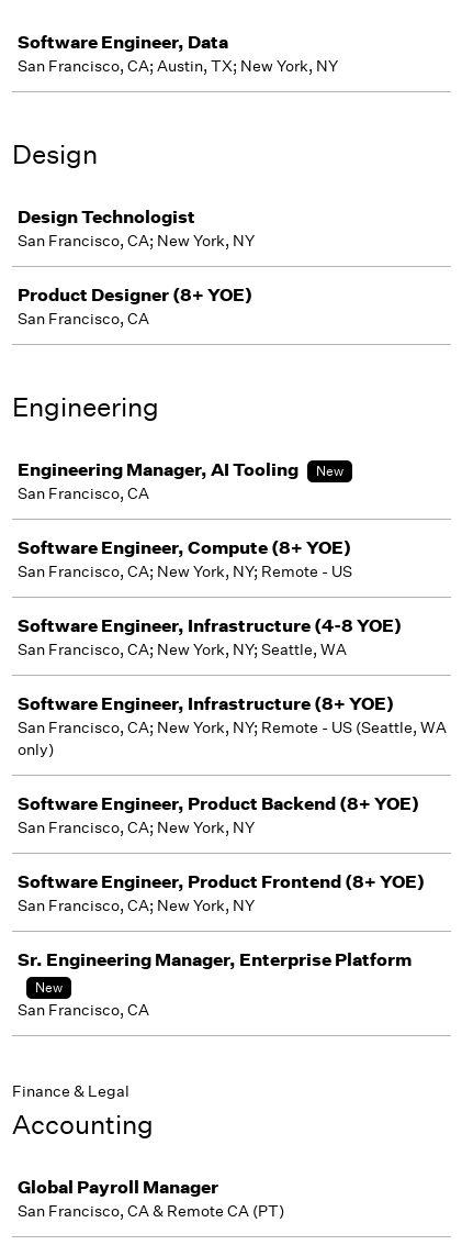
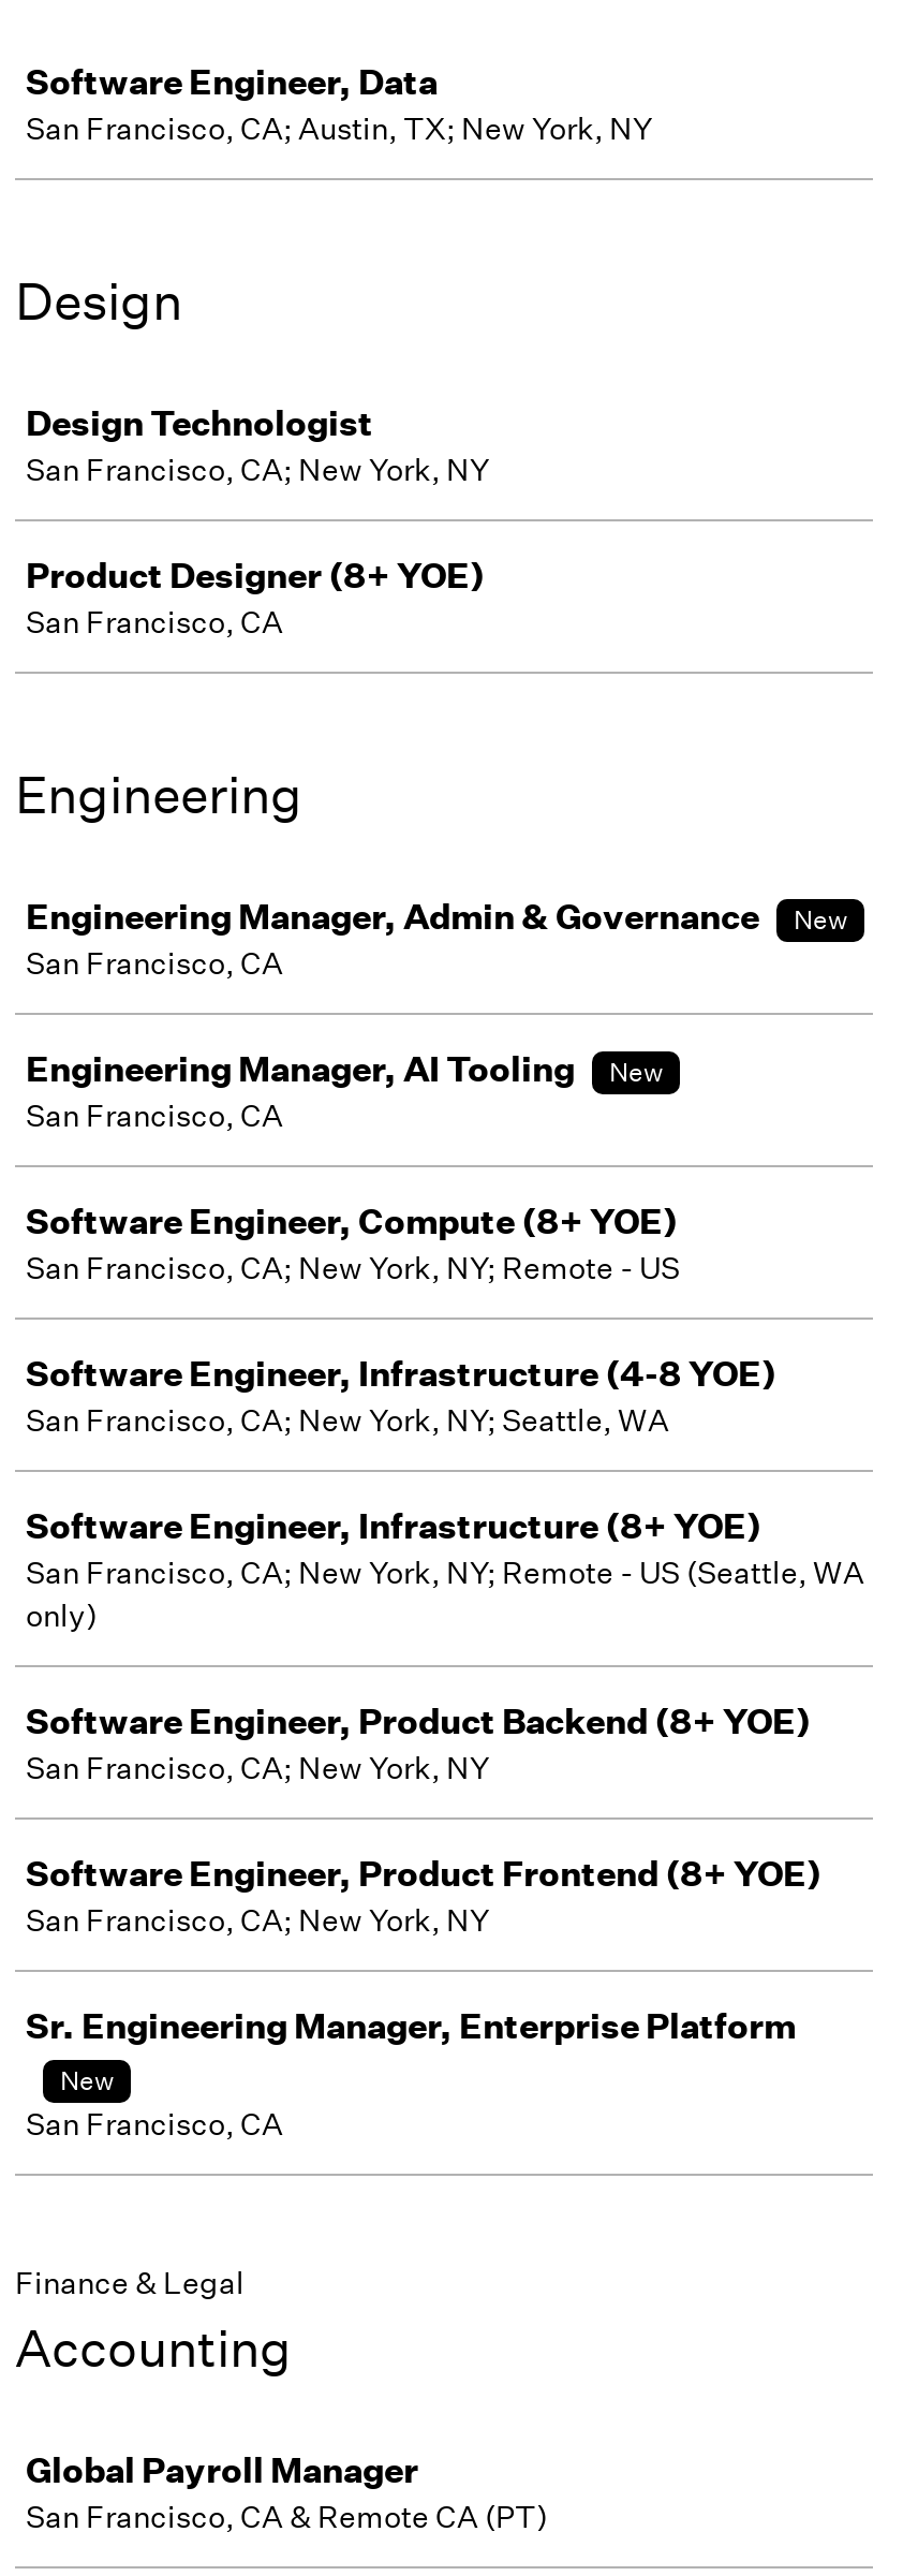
none -> [26,895,847,983] Engineering Manager, Admin & Governance | New | San Francisco, CA

